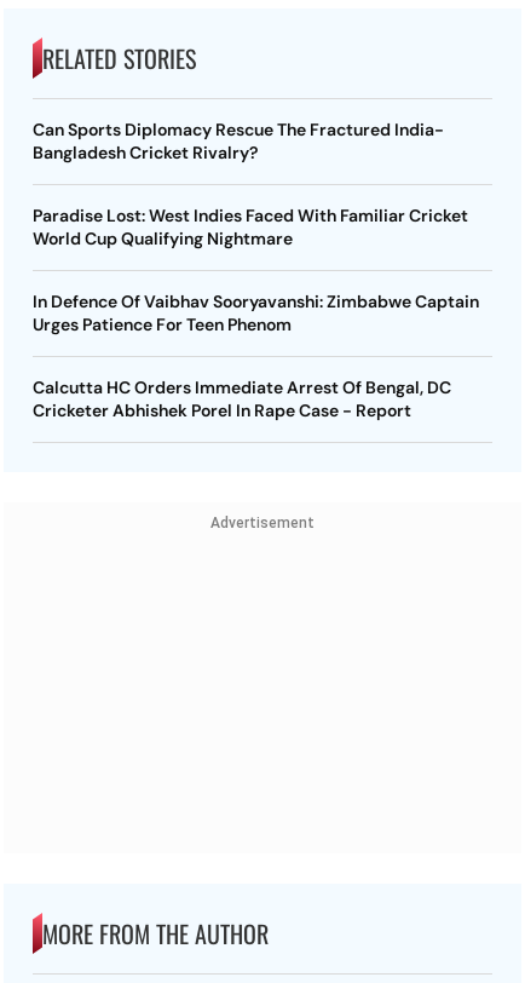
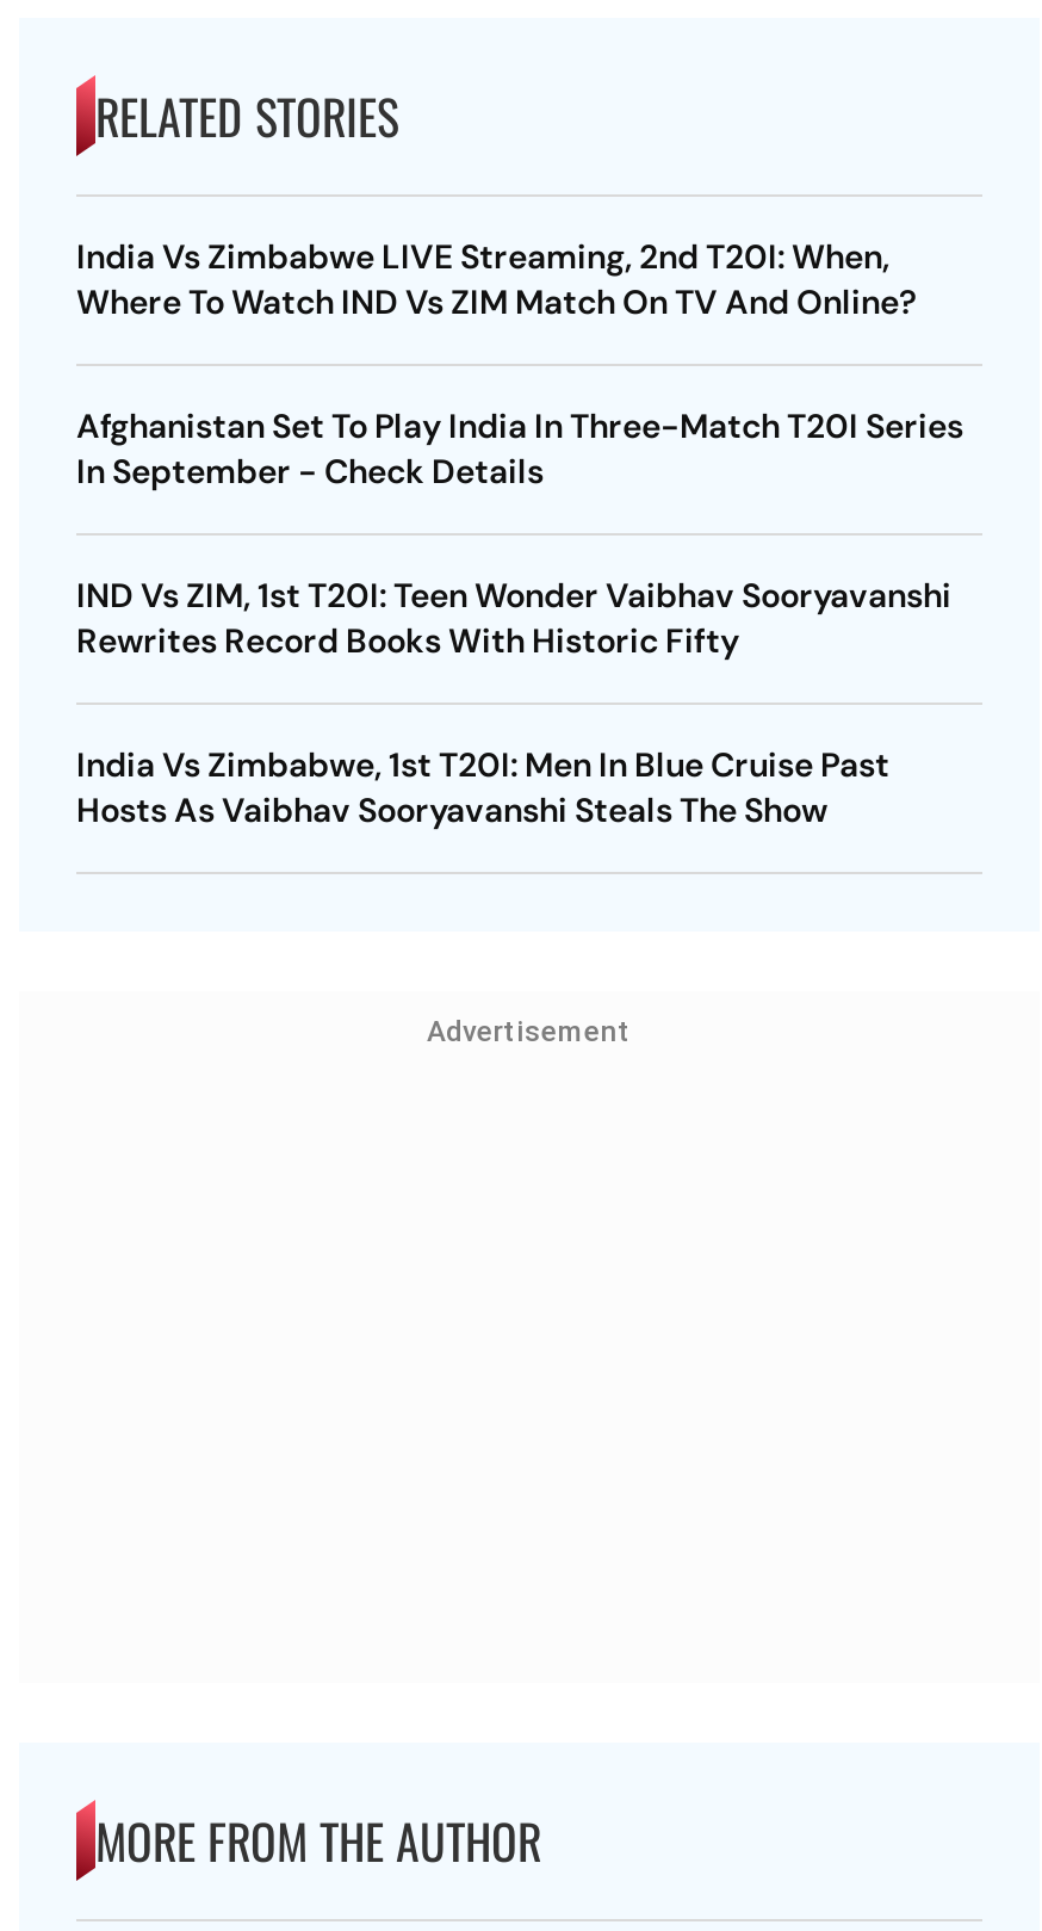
[33,119,444,163] Can Sports Diplomacy Rescue The Fractured India- | Bangladesh Cricket Rivalry? -> [76,234,916,322] India Vs Zimbabwe LIVE Streaming, 2nd T20I: When, | Where To Watch IND Vs ZIM Match On TV And Online?
[33,204,468,249] Paradise Lost: West Indies Faced With Familiar Cricket | World Cup Qualifying Nightmare -> [76,403,963,491] Afghanistan Set To Play India In Three-Match T20I Series | In September - Check Details
[33,290,479,335] In Defence Of Vaibhav Sooryavanshi: Zimbabwe Captain | Urges Patience For Teen Phenom -> [76,572,951,661] IND Vs ZIM, 1st T20I: Teen Wonder Vaibhav Sooryavanshi | Rewrites Record Books With Historic Fifty
[33,376,451,421] Calcutta HC Orders Immediate Arrest Of Bengal, DC | Cricketer Abhishek Porel In Rape Case - Report -> [76,742,889,830] India Vs Zimbabwe, 1st T20I: Men In Blue Cruise Past | Hosts As Vaibhav Sooryavanshi Steals The Show

